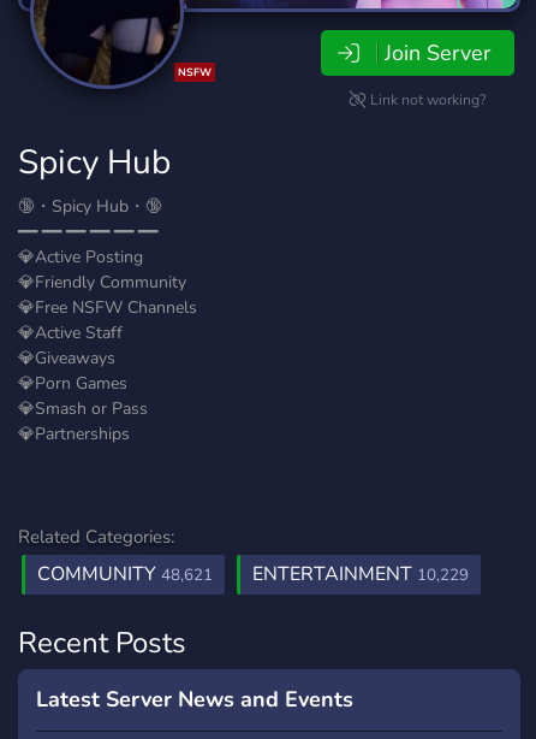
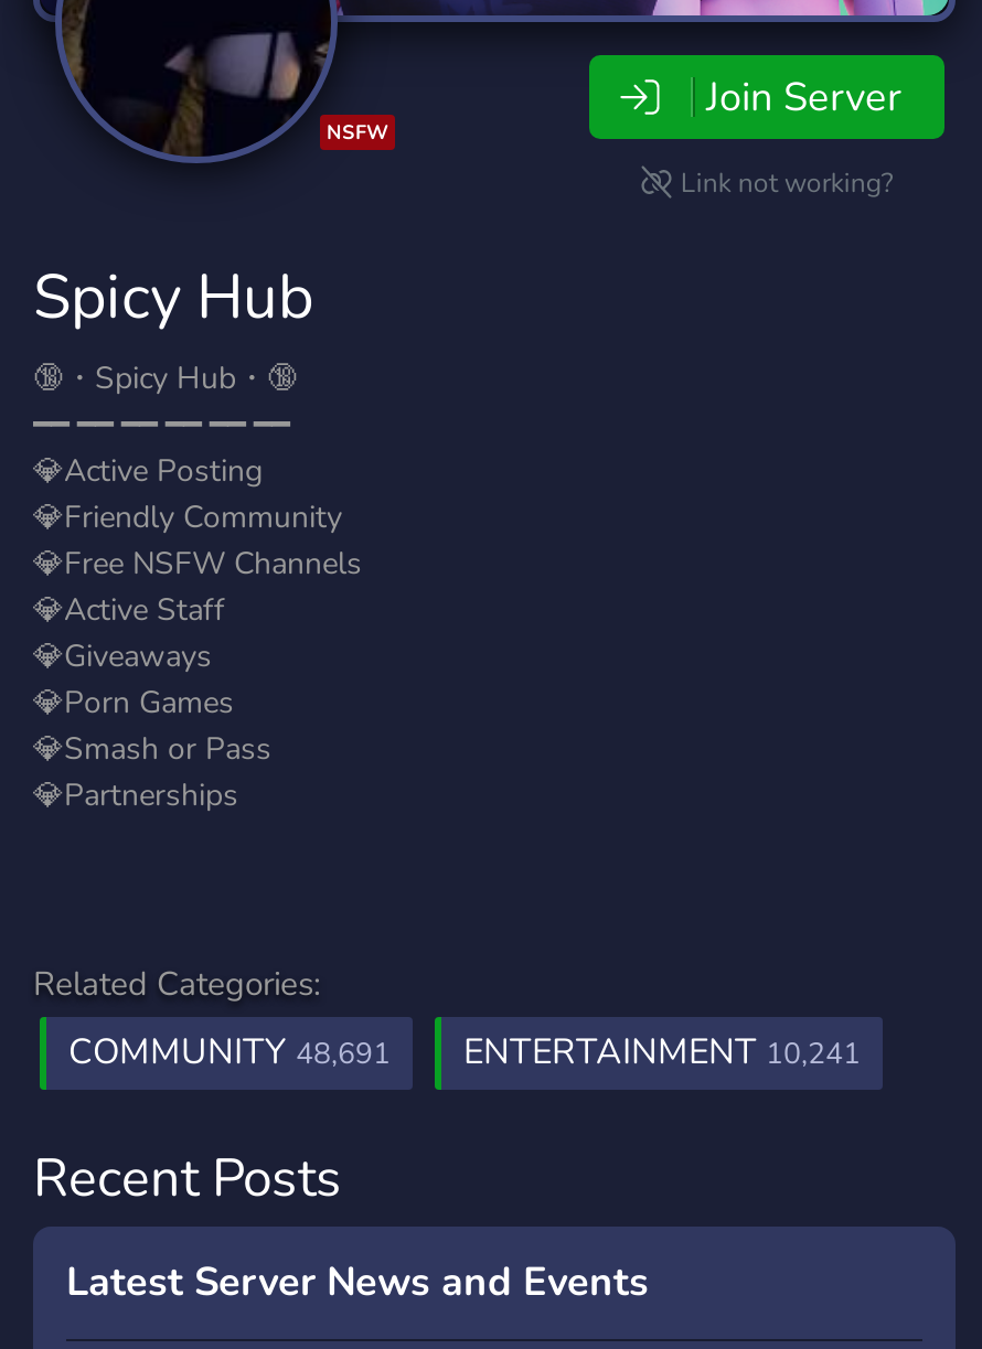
[37,561,213,587] COMMUNITY 48,621 -> [68,1028,391,1077] COMMUNITY 48,691
[252,561,469,587] ENTERTAINMENT 10,229 -> [463,1028,861,1077] ENTERTAINMENT 10,241

